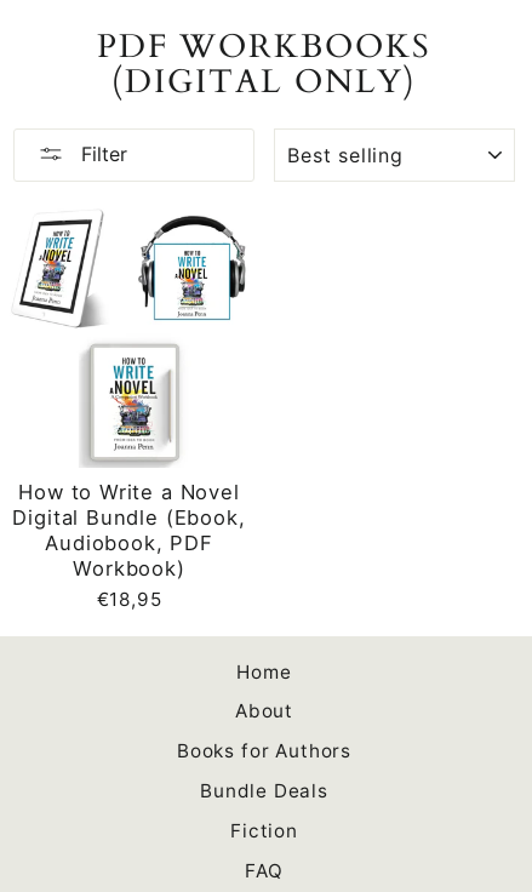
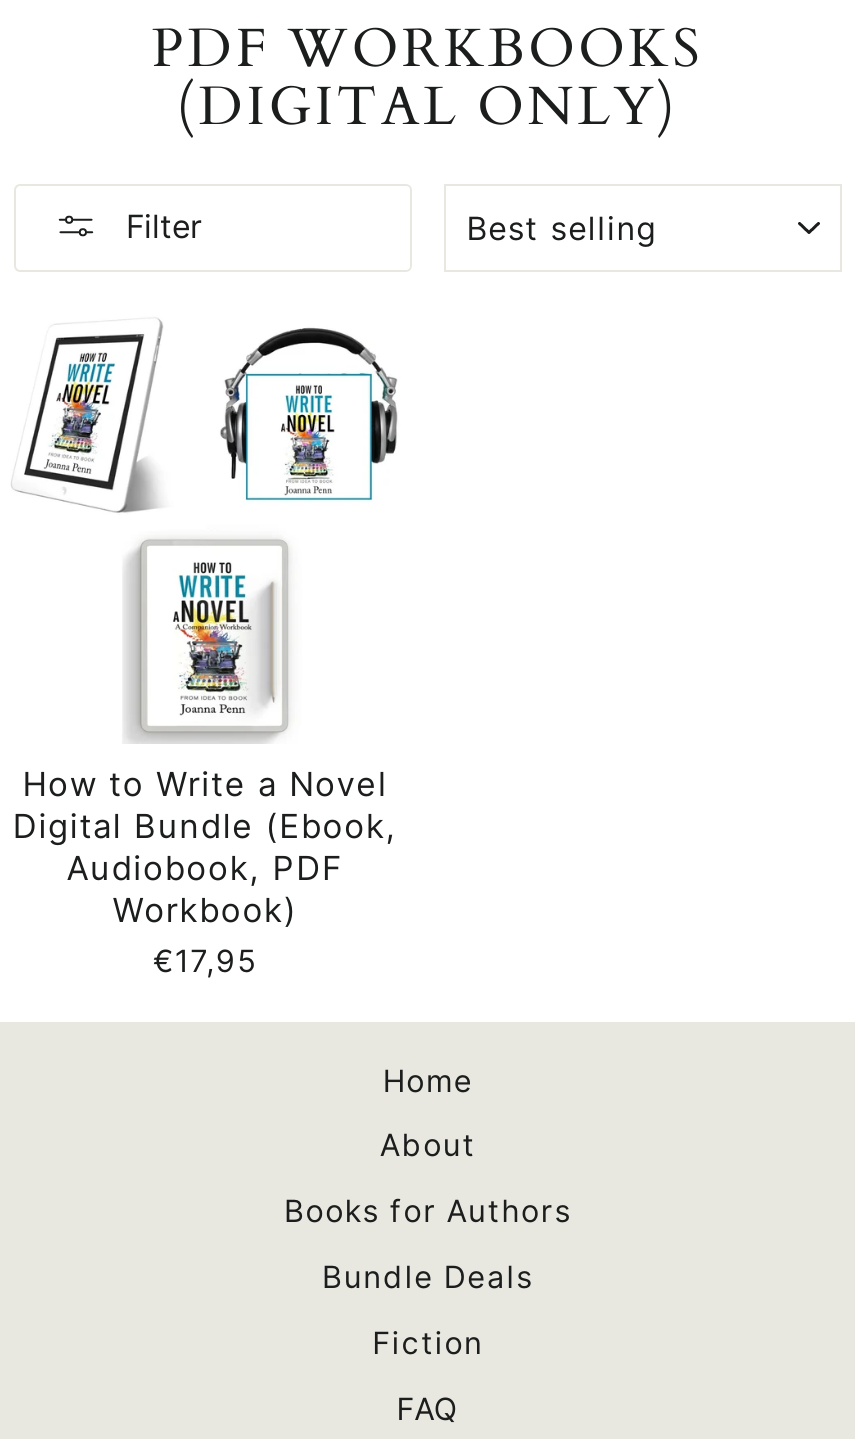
[96,587,162,610] €18,95 -> [153,941,257,979] €17,95

